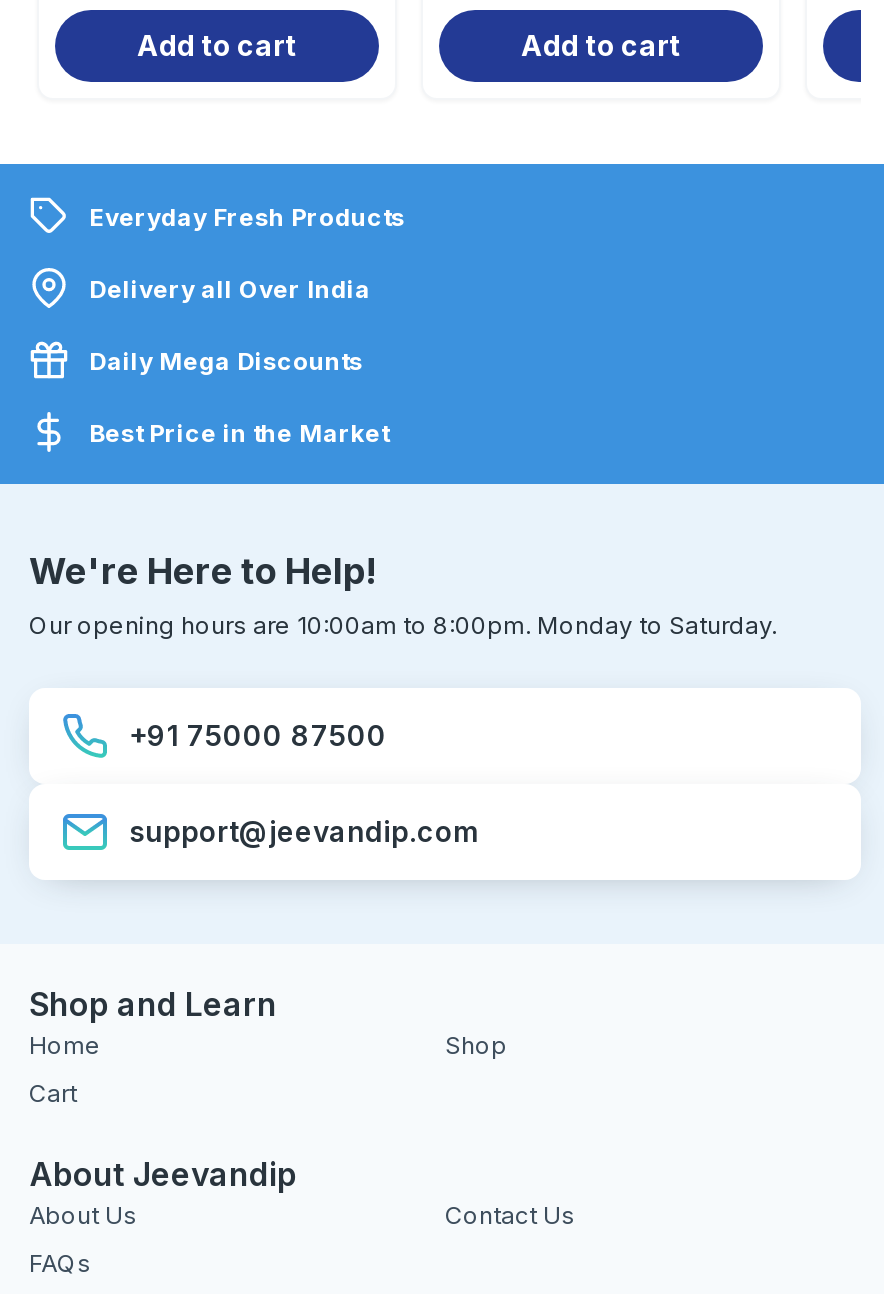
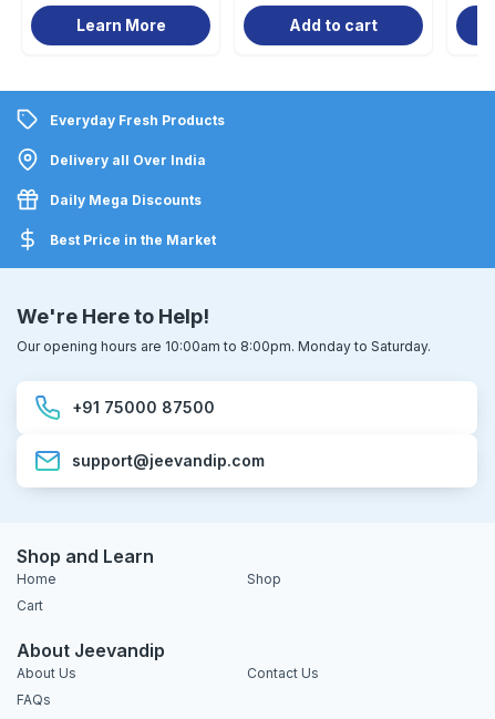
[137,28,297,62] Add to cart -> [76,16,166,34] Learn More

